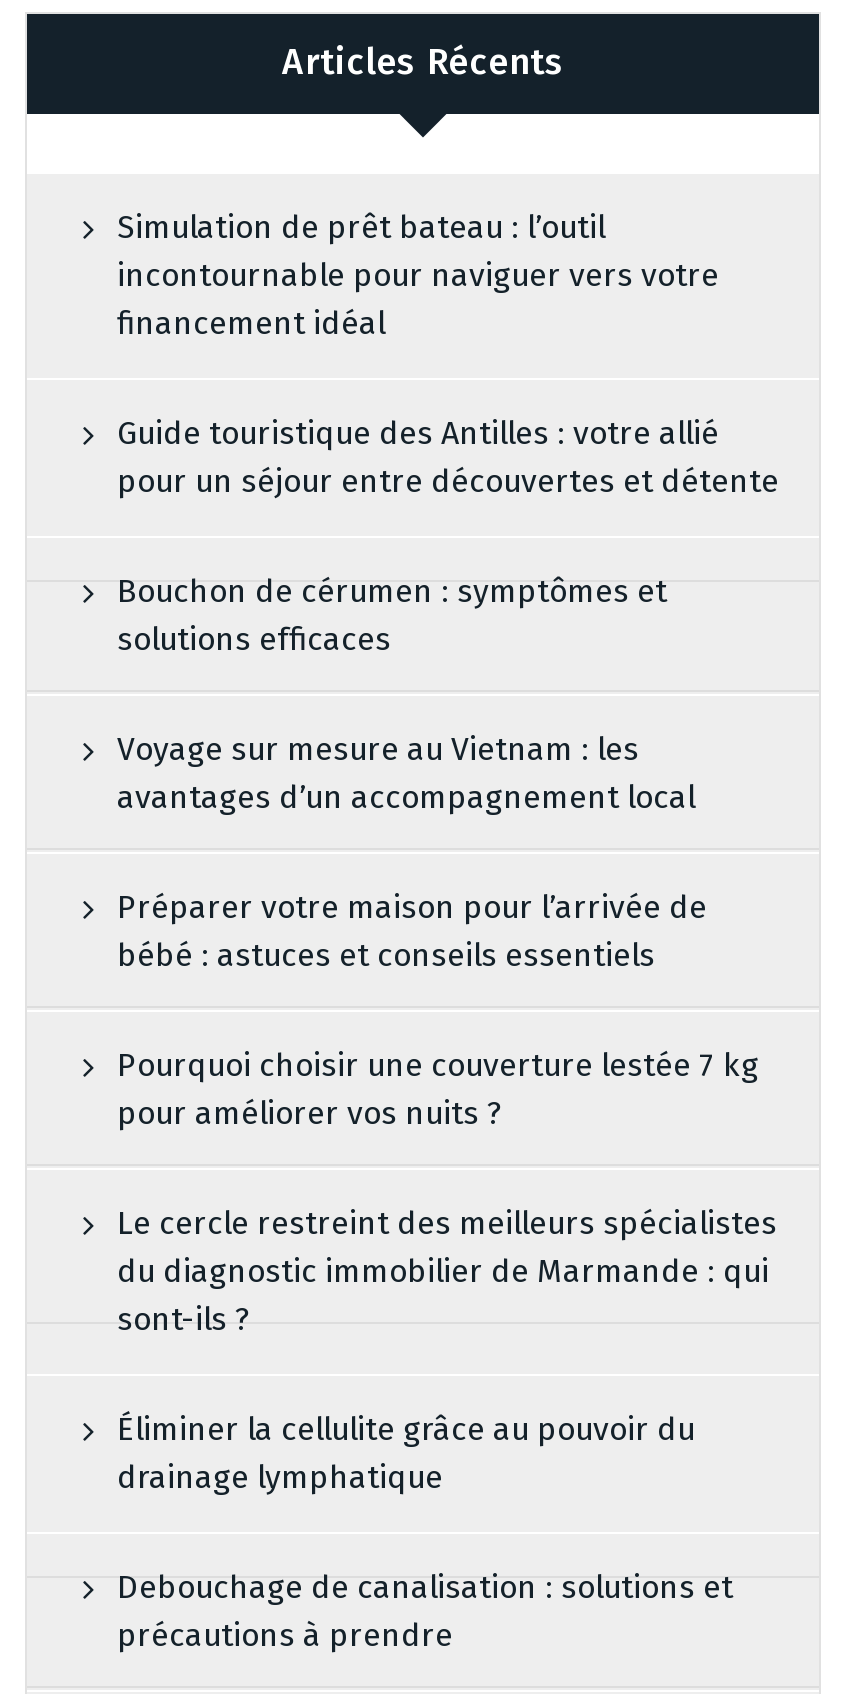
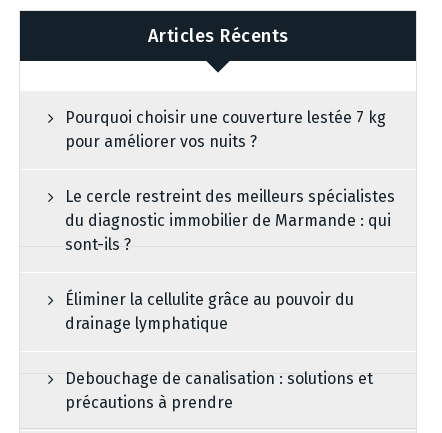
[117,207,779,973] Simulation de prêt bateau : l’outil | incontournable pour naviguer vers votre | financement idéal | Guide touristique des Antilles : votre allié | pour un séjour entre découvertes et détente | Bouchon de cérumen : symptômes et | solutions efficaces | Voyage sur mesure au Vietnam : les | avantages d’un accompagnement local | Préparer votre maison pour l’arrivée de | bébé : astuces et conseils essentiels -> none

